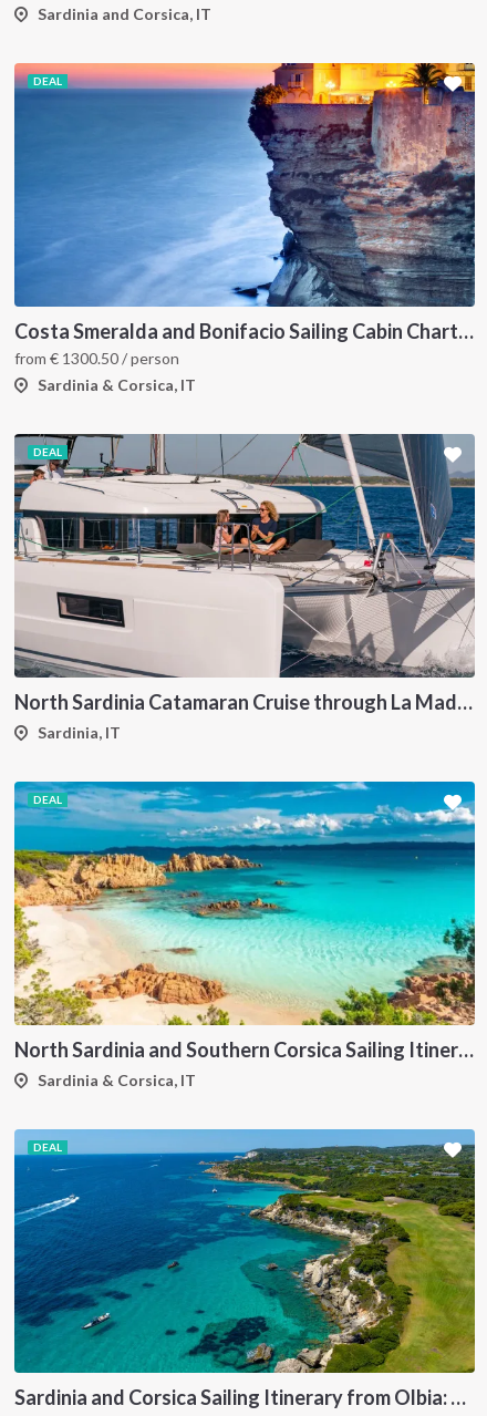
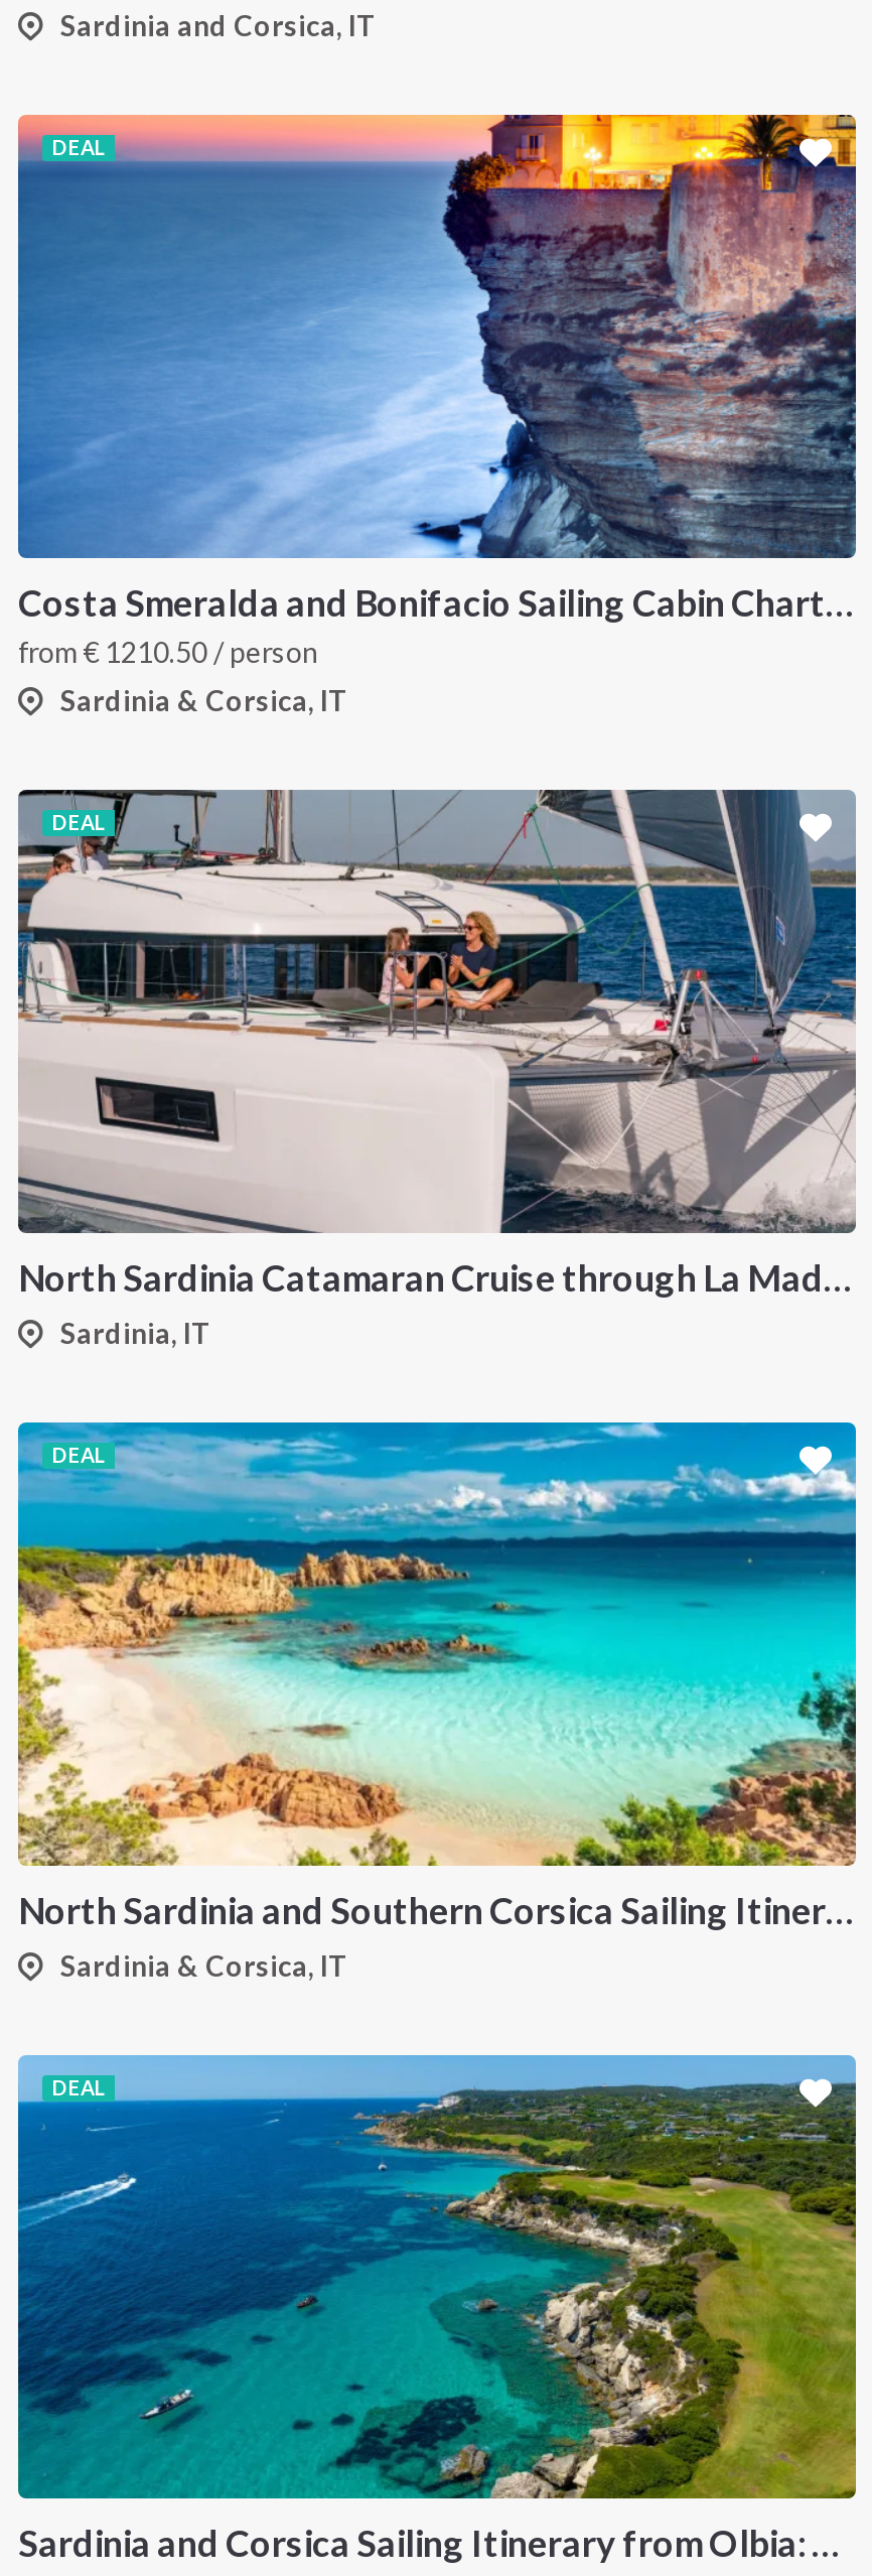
[14,349,179,368] from € 1300.50 / person -> [18,635,318,670] from € 1210.50 / person

